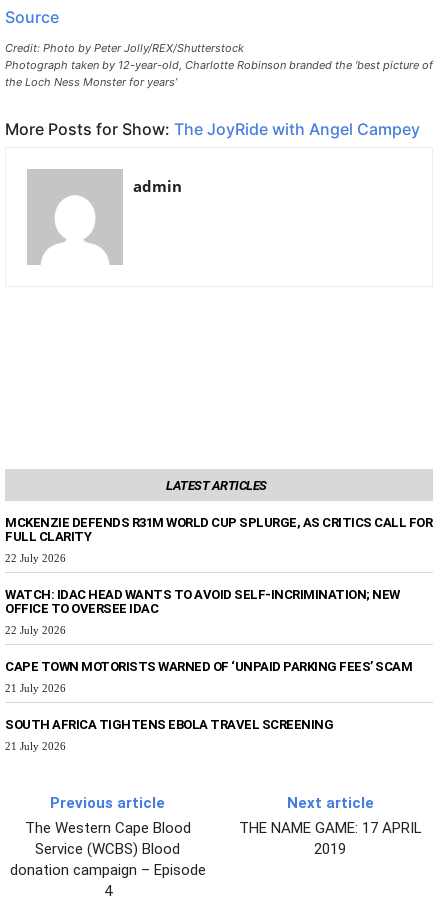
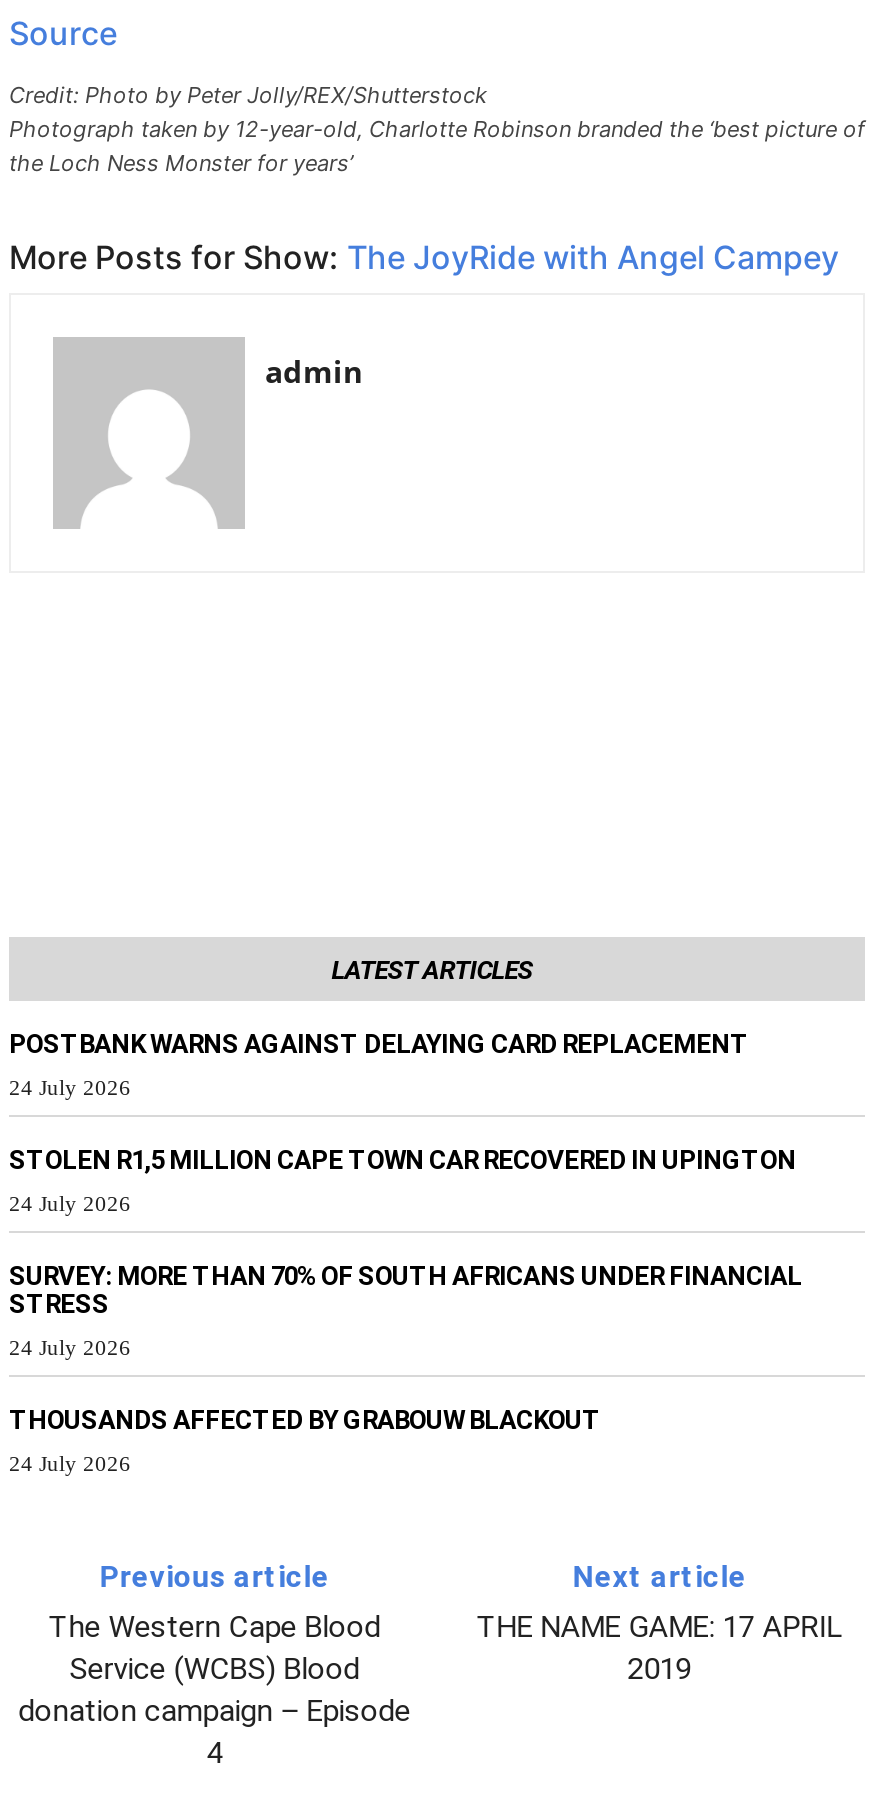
[5,515,432,544] MCKENZIE DEFENDS R31M WORLD CUP SPLURGE, AS CRITICS CALL FOR | FULL CLARITY -> [9,1029,749,1059] POSTBANK WARNS AGAINST DELAYING CARD REPLACEMENT
[5,552,66,564] 22 July 2026 -> [9,1075,131,1099] 24 July 2026
[5,587,399,616] WATCH: IDAC HEAD WANTS TO AVOID SELF-INCRIMINATION; NEW | OFFICE TO OVERSEE IDAC -> [9,1145,796,1175] STOLEN R1,5 MILLION CAPE TOWN CAR RECOVERED IN UPINGTON
[5,624,66,636] 22 July 2026 -> [9,1191,131,1215] 24 July 2026
[5,659,412,674] CAPE TOWN MOTORISTS WARNED OF ‘UNPAID PARKING FEES’ SCAM -> [9,1261,802,1319] SURVEY: MORE THAN 70% OF SOUTH AFRICANS UNDER FINANCIAL | STRESS
[5,682,66,694] 21 July 2026 -> [9,1335,131,1359] 24 July 2026
[5,717,333,732] SOUTH AFRICA TIGHTENS EBOLA TRAVEL SCREENING -> [9,1405,601,1435] THOUSANDS AFFECTED BY GRABOUW BLACKOUT
[5,740,66,752] 21 July 2026 -> [9,1451,131,1475] 24 July 2026

